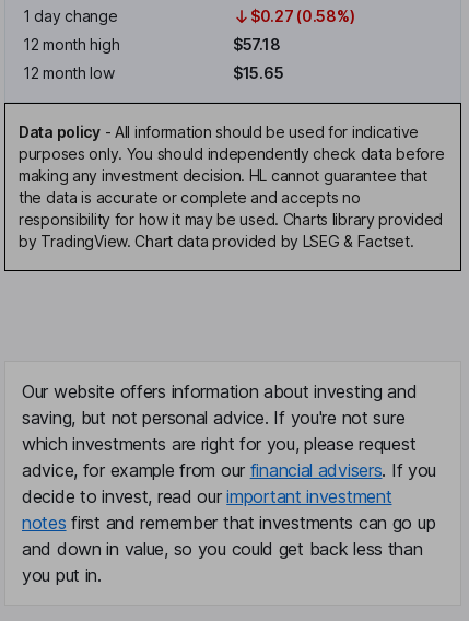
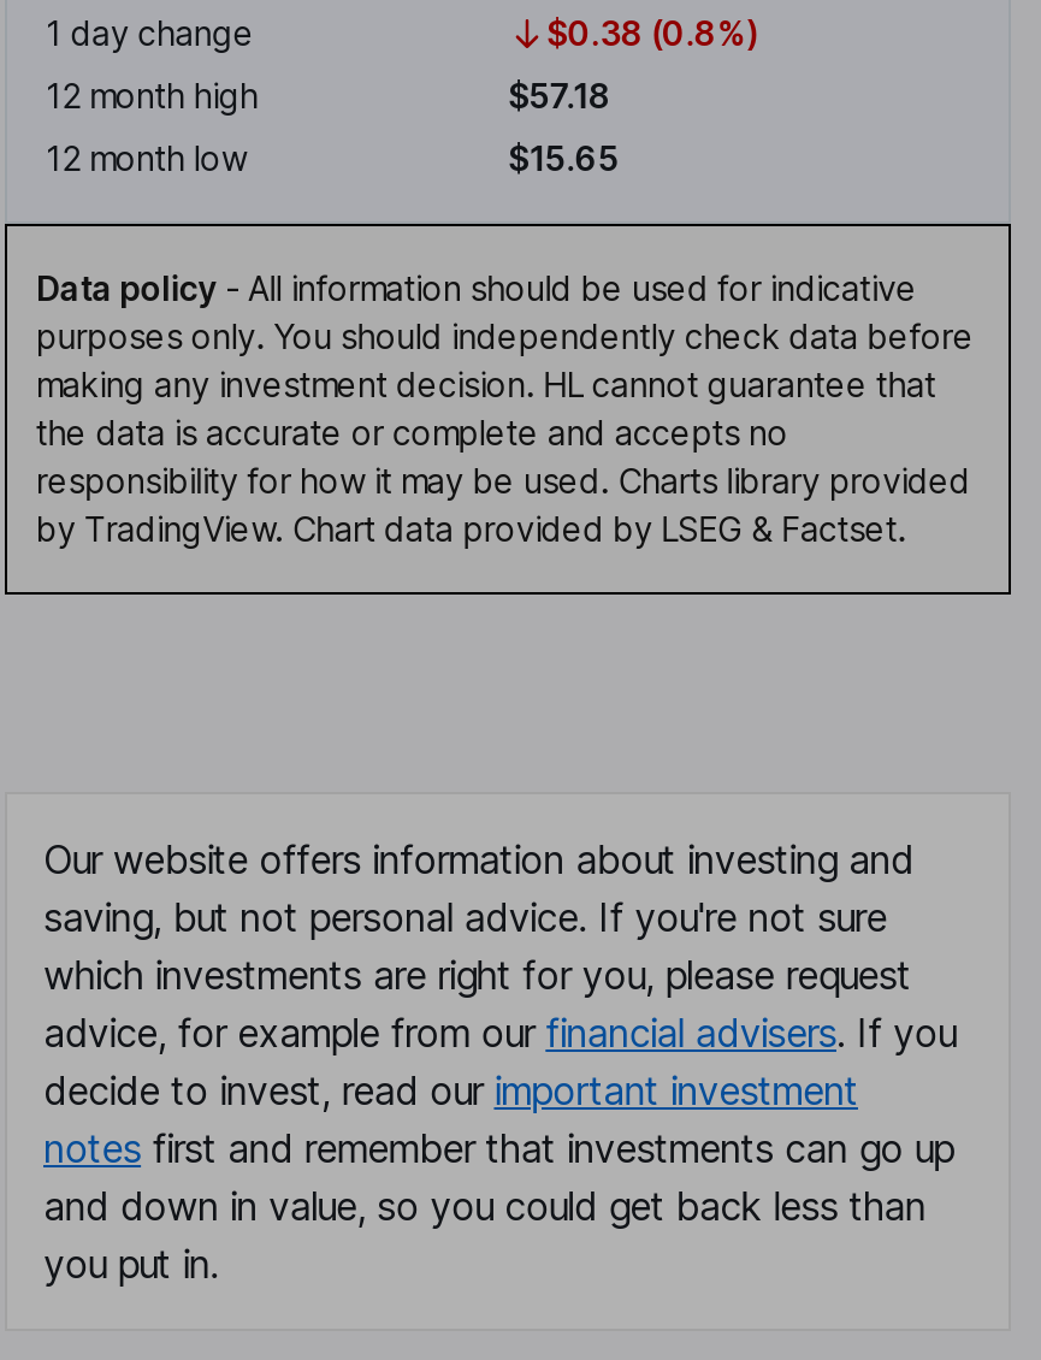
[250,6,355,25] $0.27 (0.58%) -> [546,11,757,52] $0.38 (0.8%)

